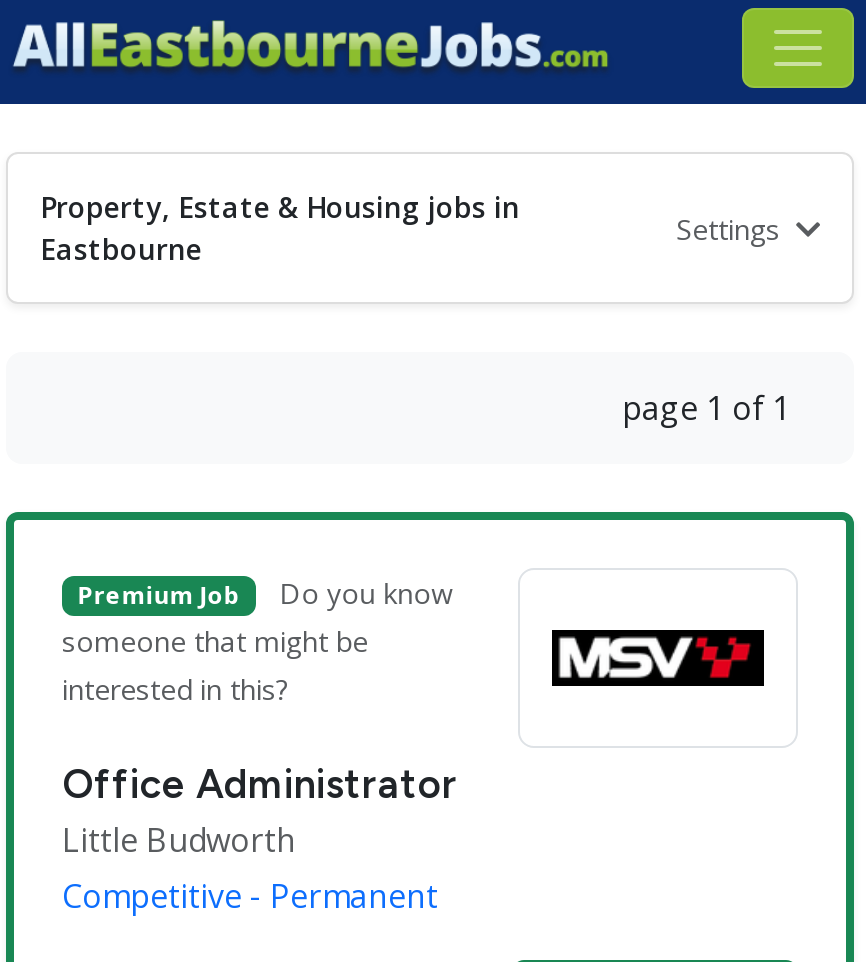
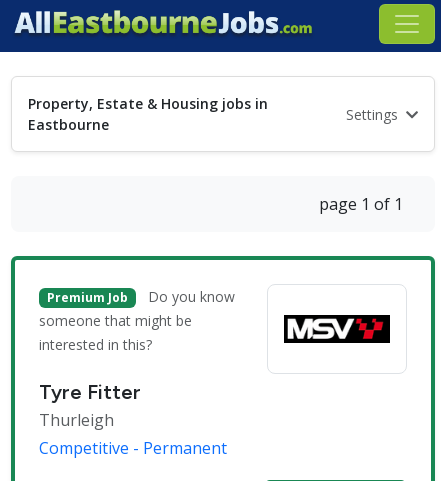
[62,760,458,862] Office Administrator | Little Budworth -> [39,380,141,431] Tyre Fitter | Thurleigh

